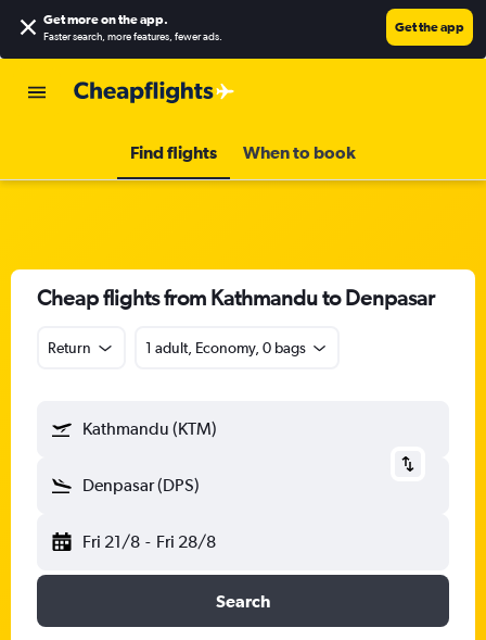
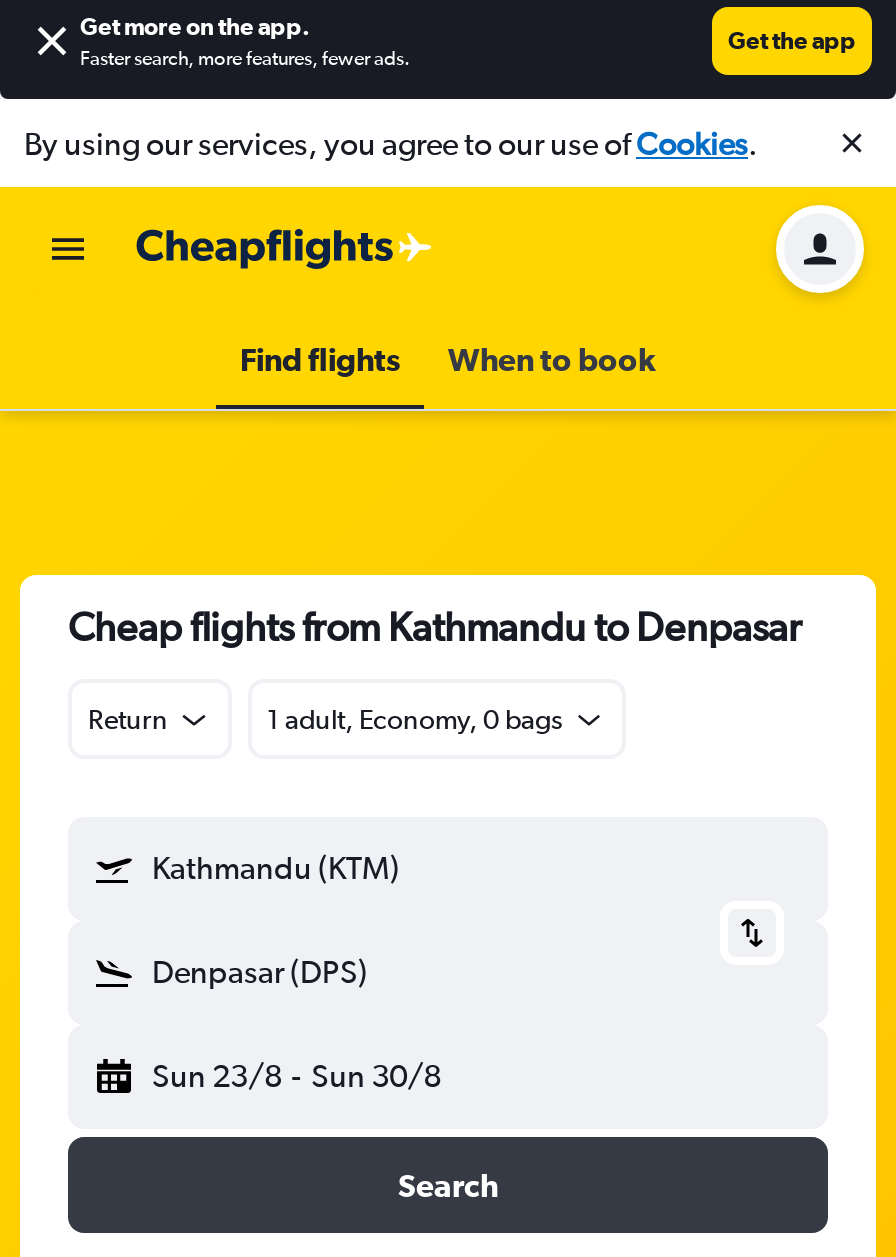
none -> [24,124,758,162] By using our services, you agree to our use ofCookies.
none -> [774,203,866,295] [image]
[82,531,215,552] Fri 21/8 - Fri 28/8 -> [152,1057,441,1095] Sun 23/8 - Sun 30/8

